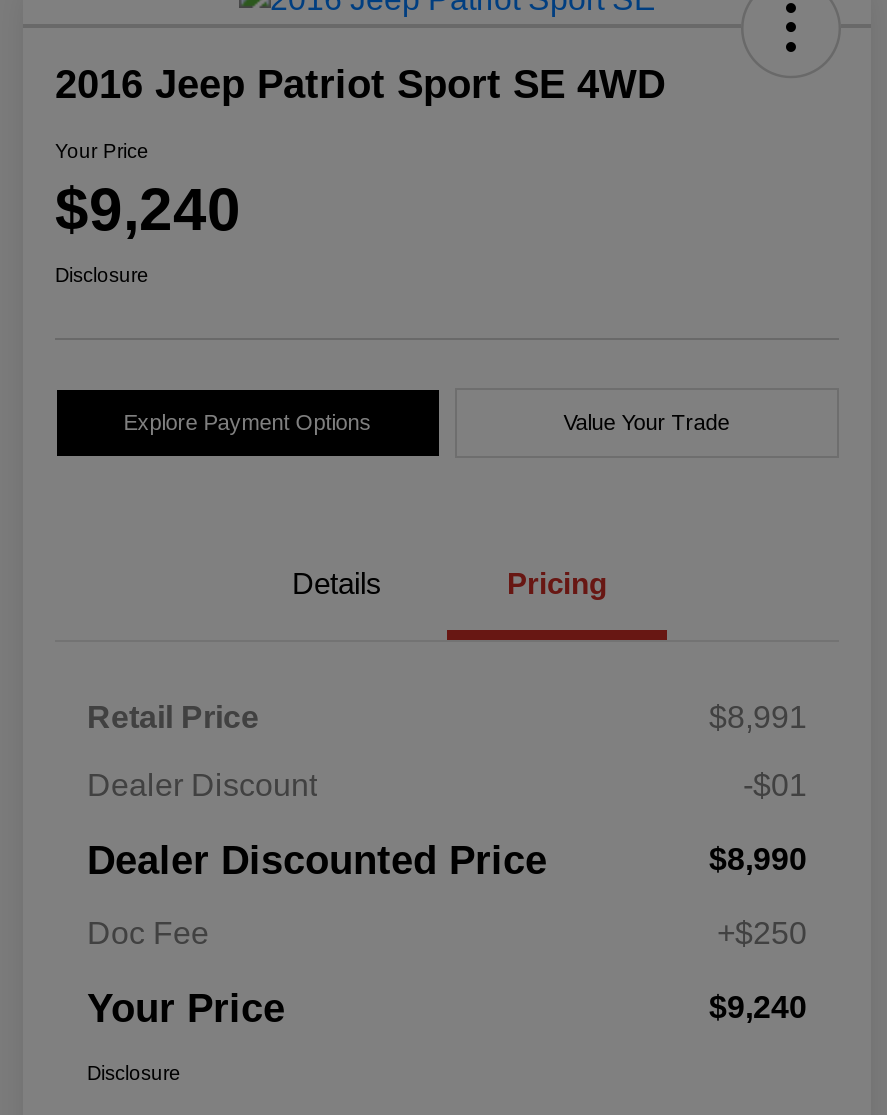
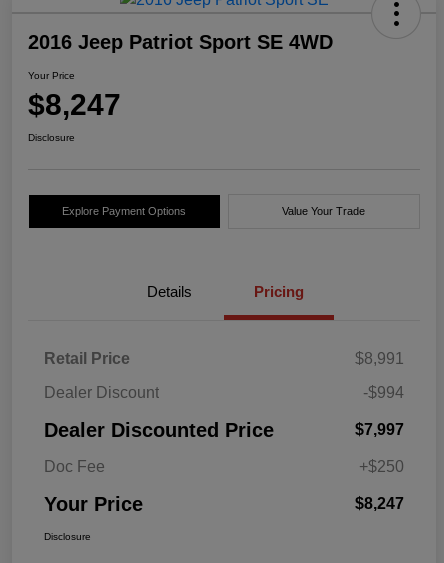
[55,176,241,242] $9,240 -> [28,88,121,121] $8,247
[743,768,807,802] -$01 -> [363,384,404,401] -$994
[709,842,807,876] $8,990 -> [355,421,404,438] $7,997
[709,990,807,1024] $9,240 -> [355,495,404,512] $8,247

